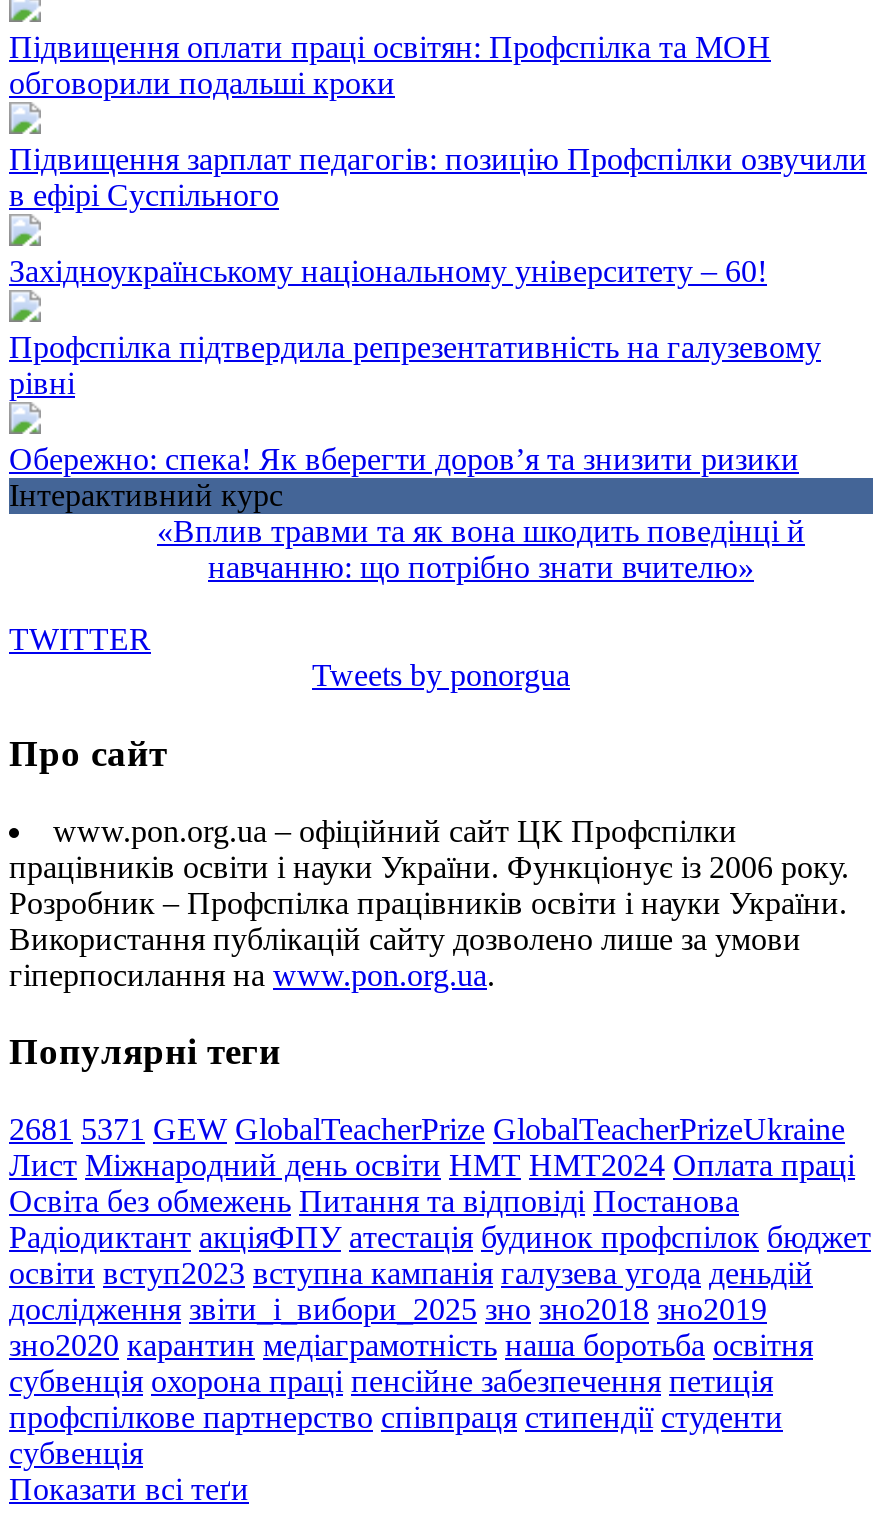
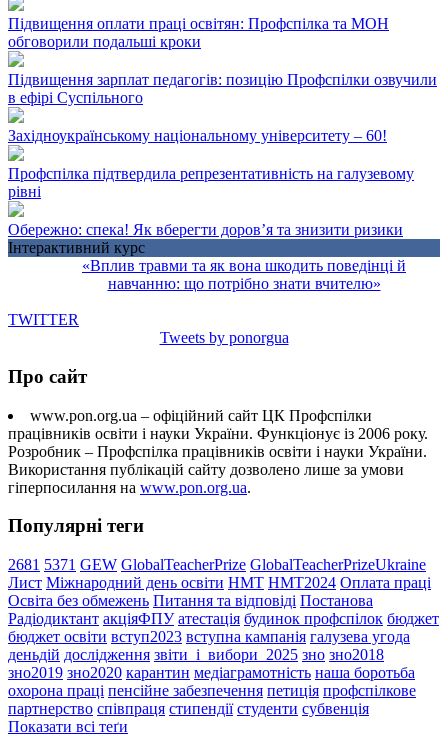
[9,1256,813,1470] освіти вступ2023 вступна кампанія галузева угода деньдій | дослідження звіти_і_вибори_2025 зно зно2018 зно2019 | зно2020 карантин медіаграмотність наша боротьба освітня | субвенція охорона праці пенсійне забезпечення петиція | профспілкове партнерство співпраця стипендії студенти | субвенція -> [8,628,416,717] бюджет освіти вступ2023 вступна кампанія галузева угода | деньдій дослідження звіти_і_вибори_2025 зно зно2018 | зно2019 зно2020 карантин медіаграмотність наша боротьба | охорона праці пенсійне забезпечення петиція профспілкове | партнерство співпраця стипендії студенти субвенція

